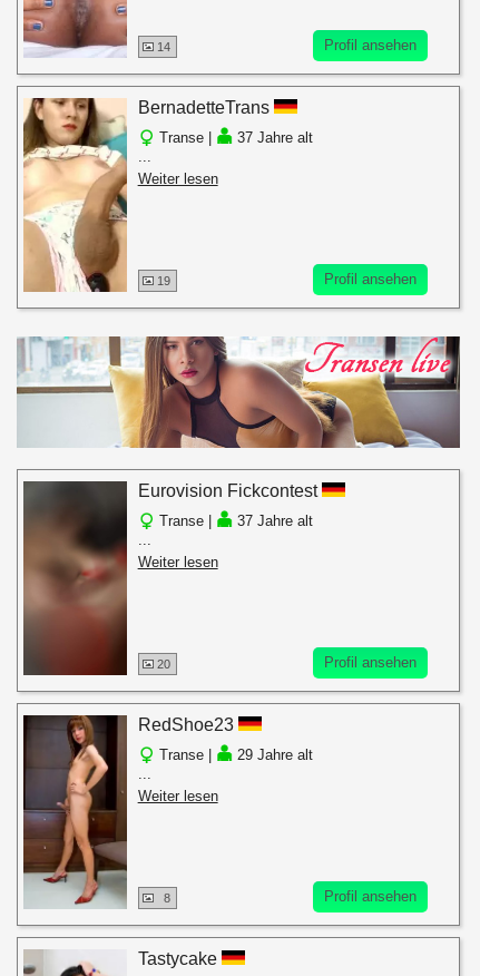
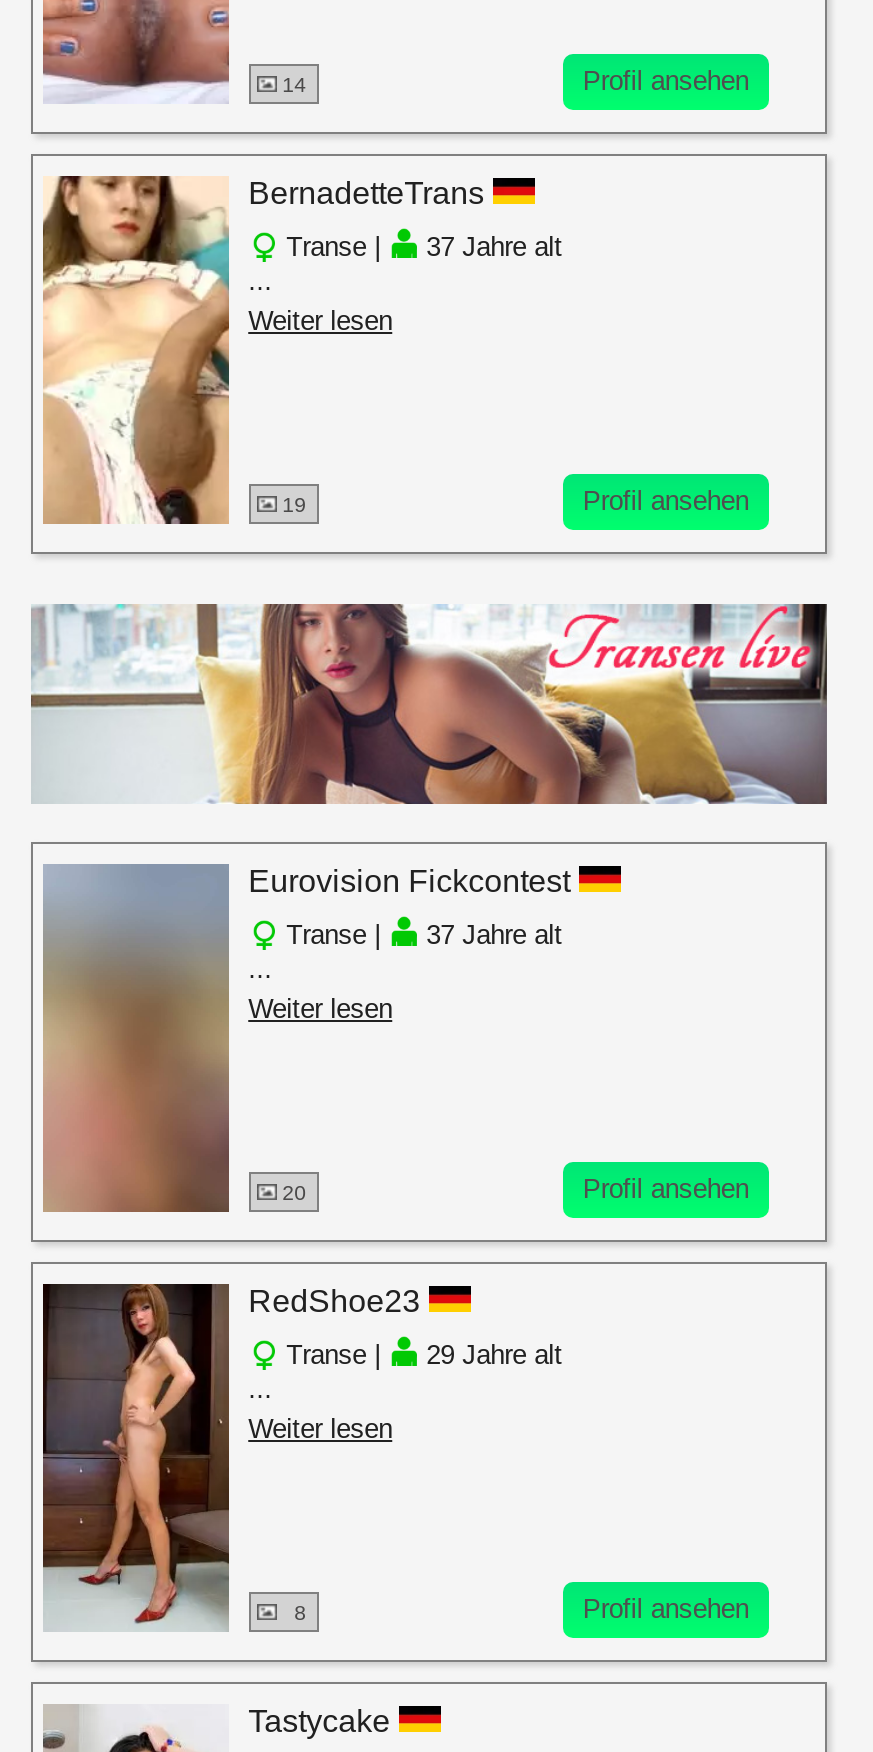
[23,481,128,676] [image] -> [43,866,229,1212] [image]

